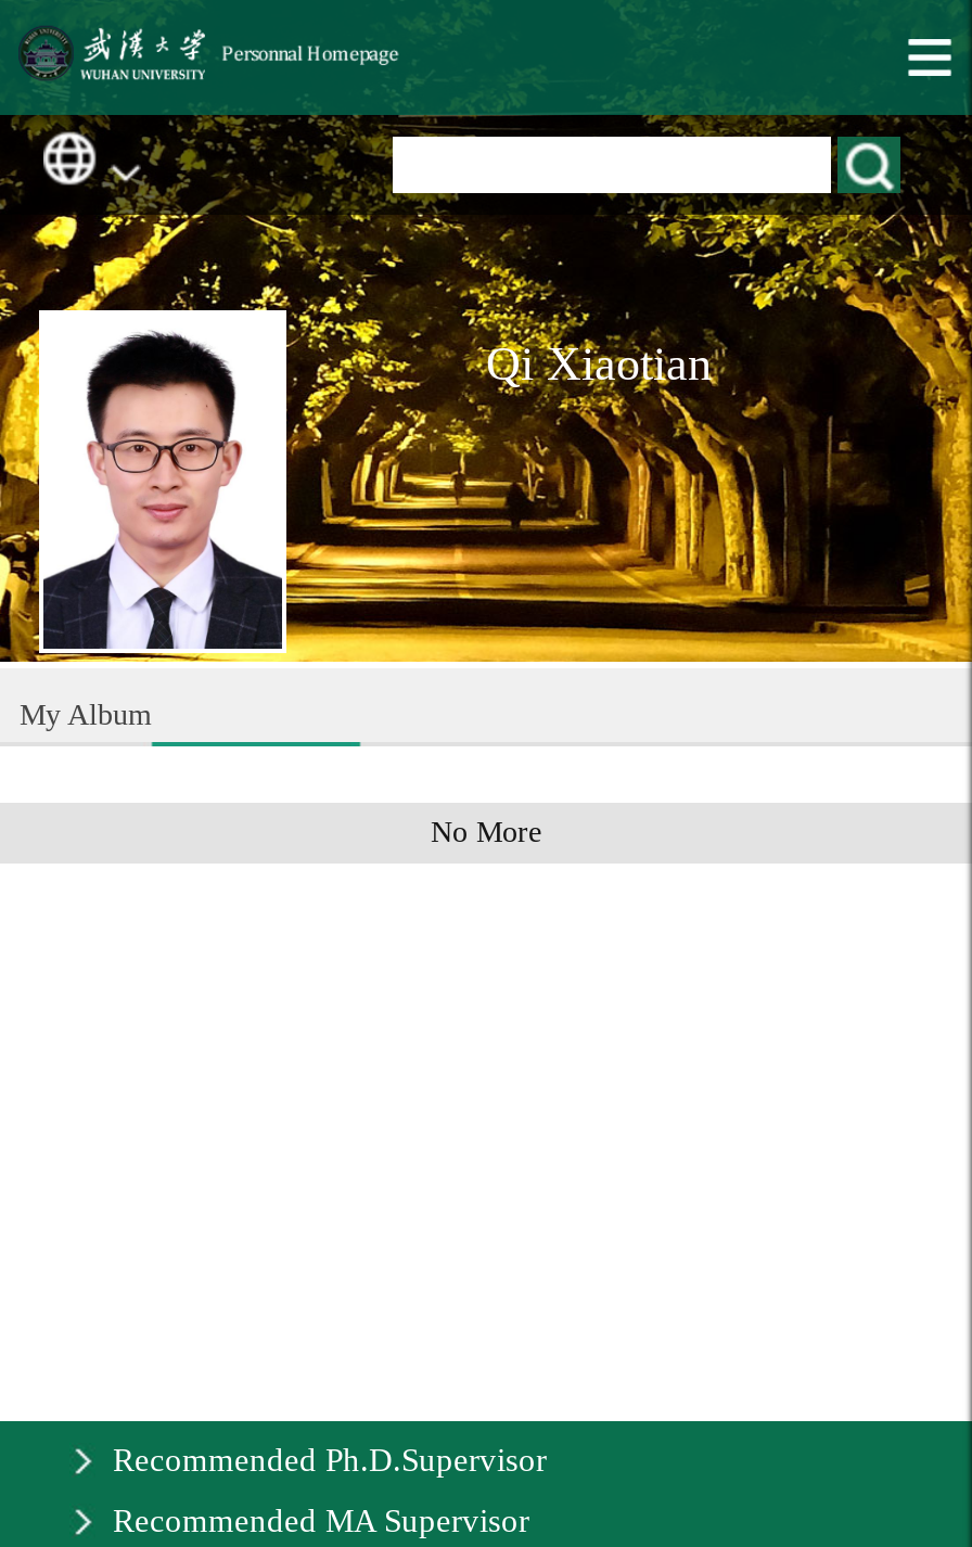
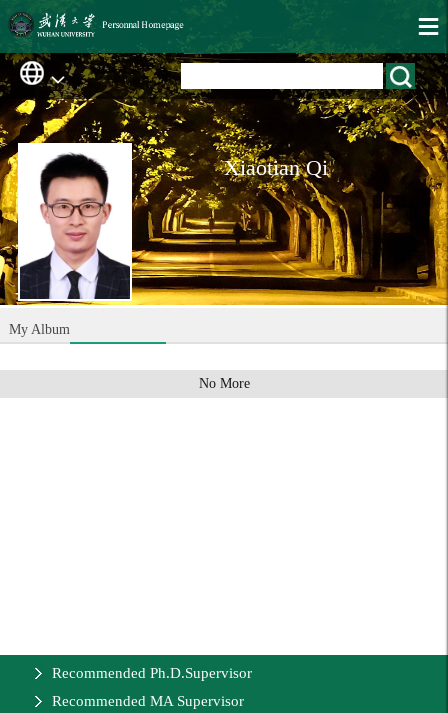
[486,337,712,391] Qi Xiaotian -> [224,155,328,180] Xiaotian Qi

